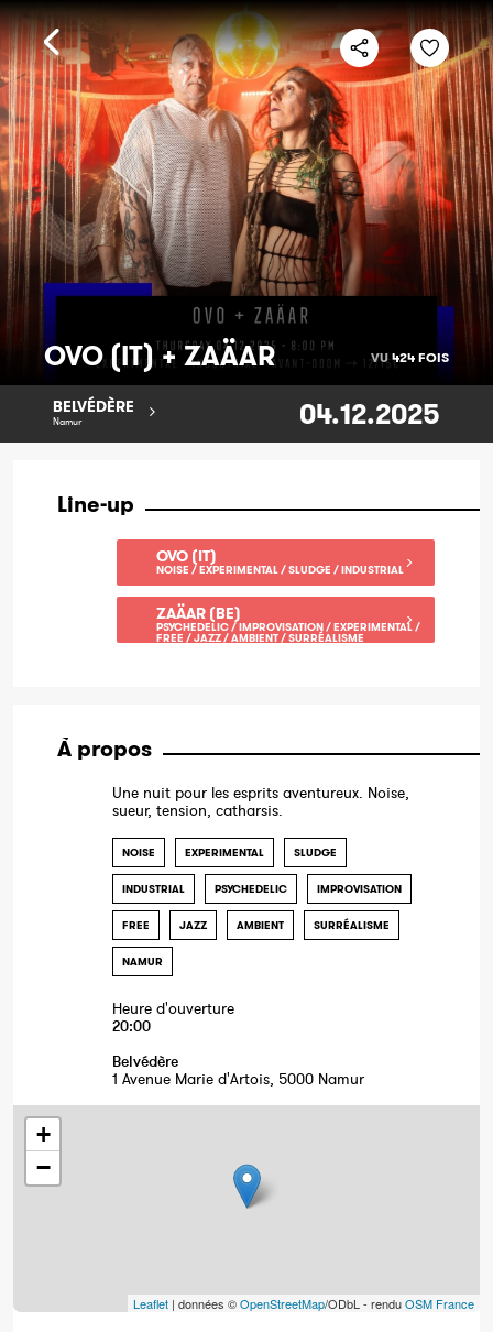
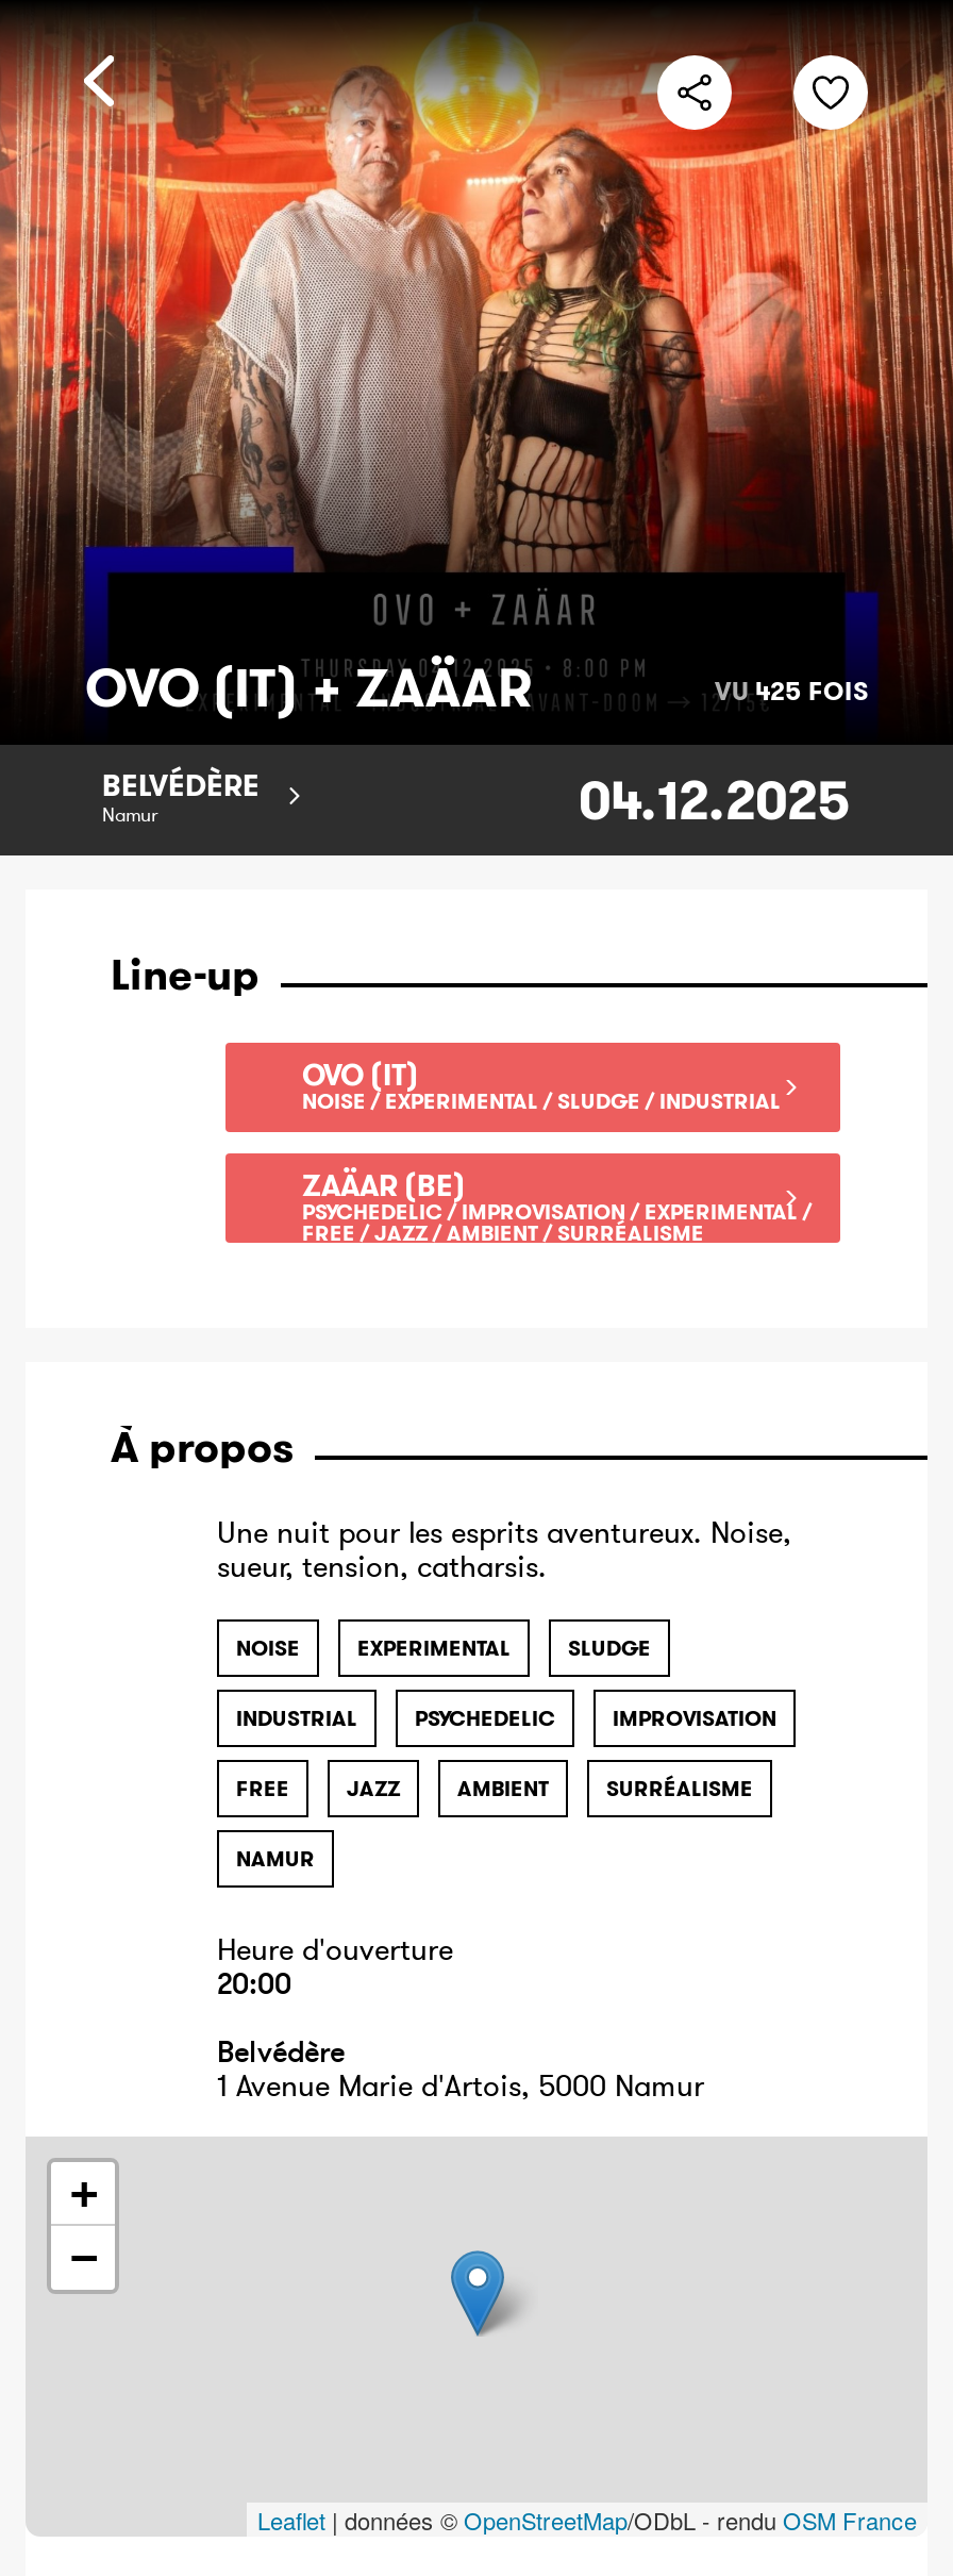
[371,349,449,365] VU 424 FOIS -> [715,675,868,707] VU 425 FOIS

